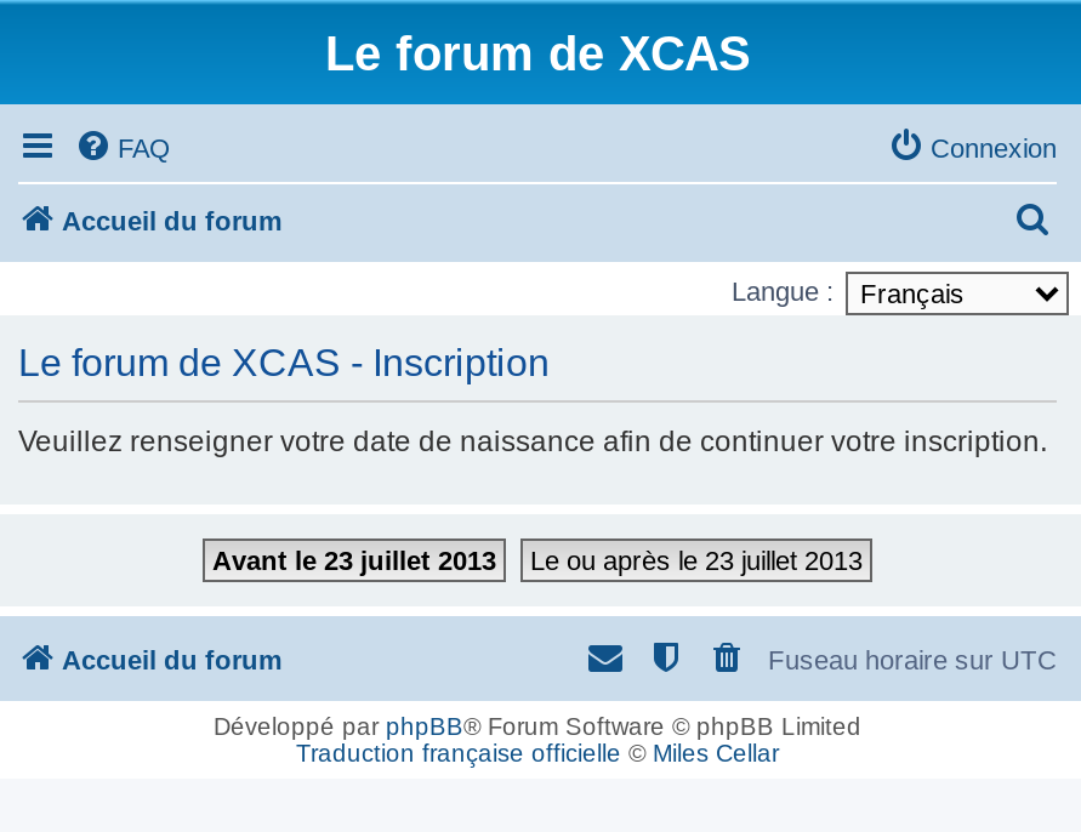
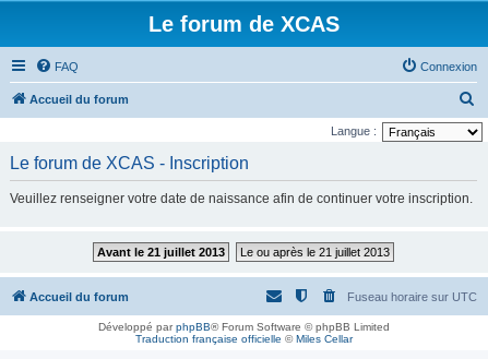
[212,546,496,575] Avant le 23 juillet 2013 -> [97,246,225,259] Avant le 21 juillet 2013
[530,546,863,575] Le ou après le 23 juillet 2013 -> [240,246,390,259] Le ou après le 21 juillet 2013

